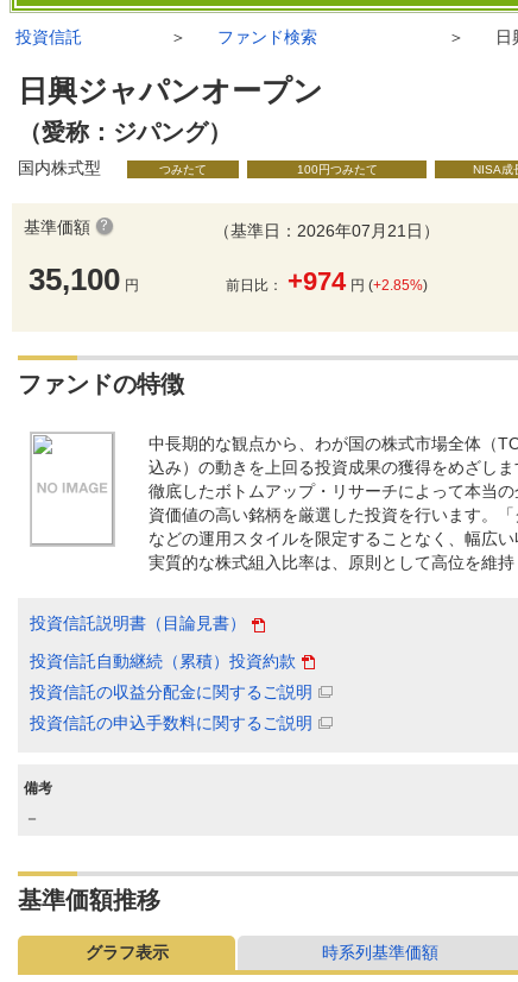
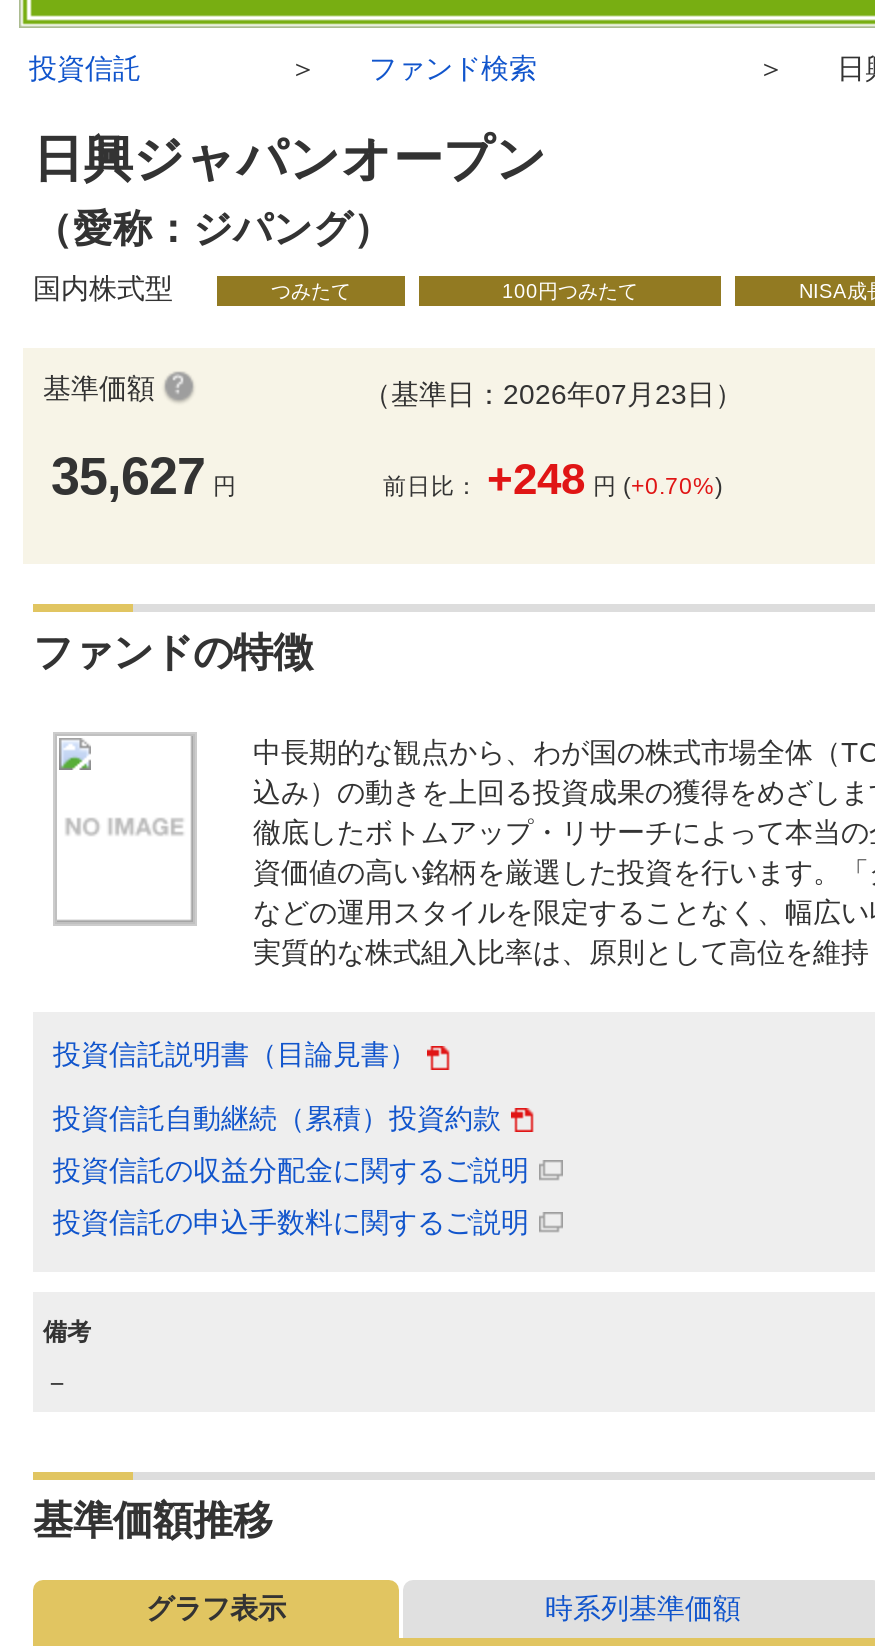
[214,221,440,241] （基準日：2026年07月21日） -> [363,379,743,411] （基準日：2026年07月23日）
[29,262,139,298] 35,100 円 -> [51,447,237,507] 35,627 円
[226,267,428,296] 前日比： +974 円 (+2.85%) -> [383,455,723,505] 前日比： +248 円 (+0.70%)

